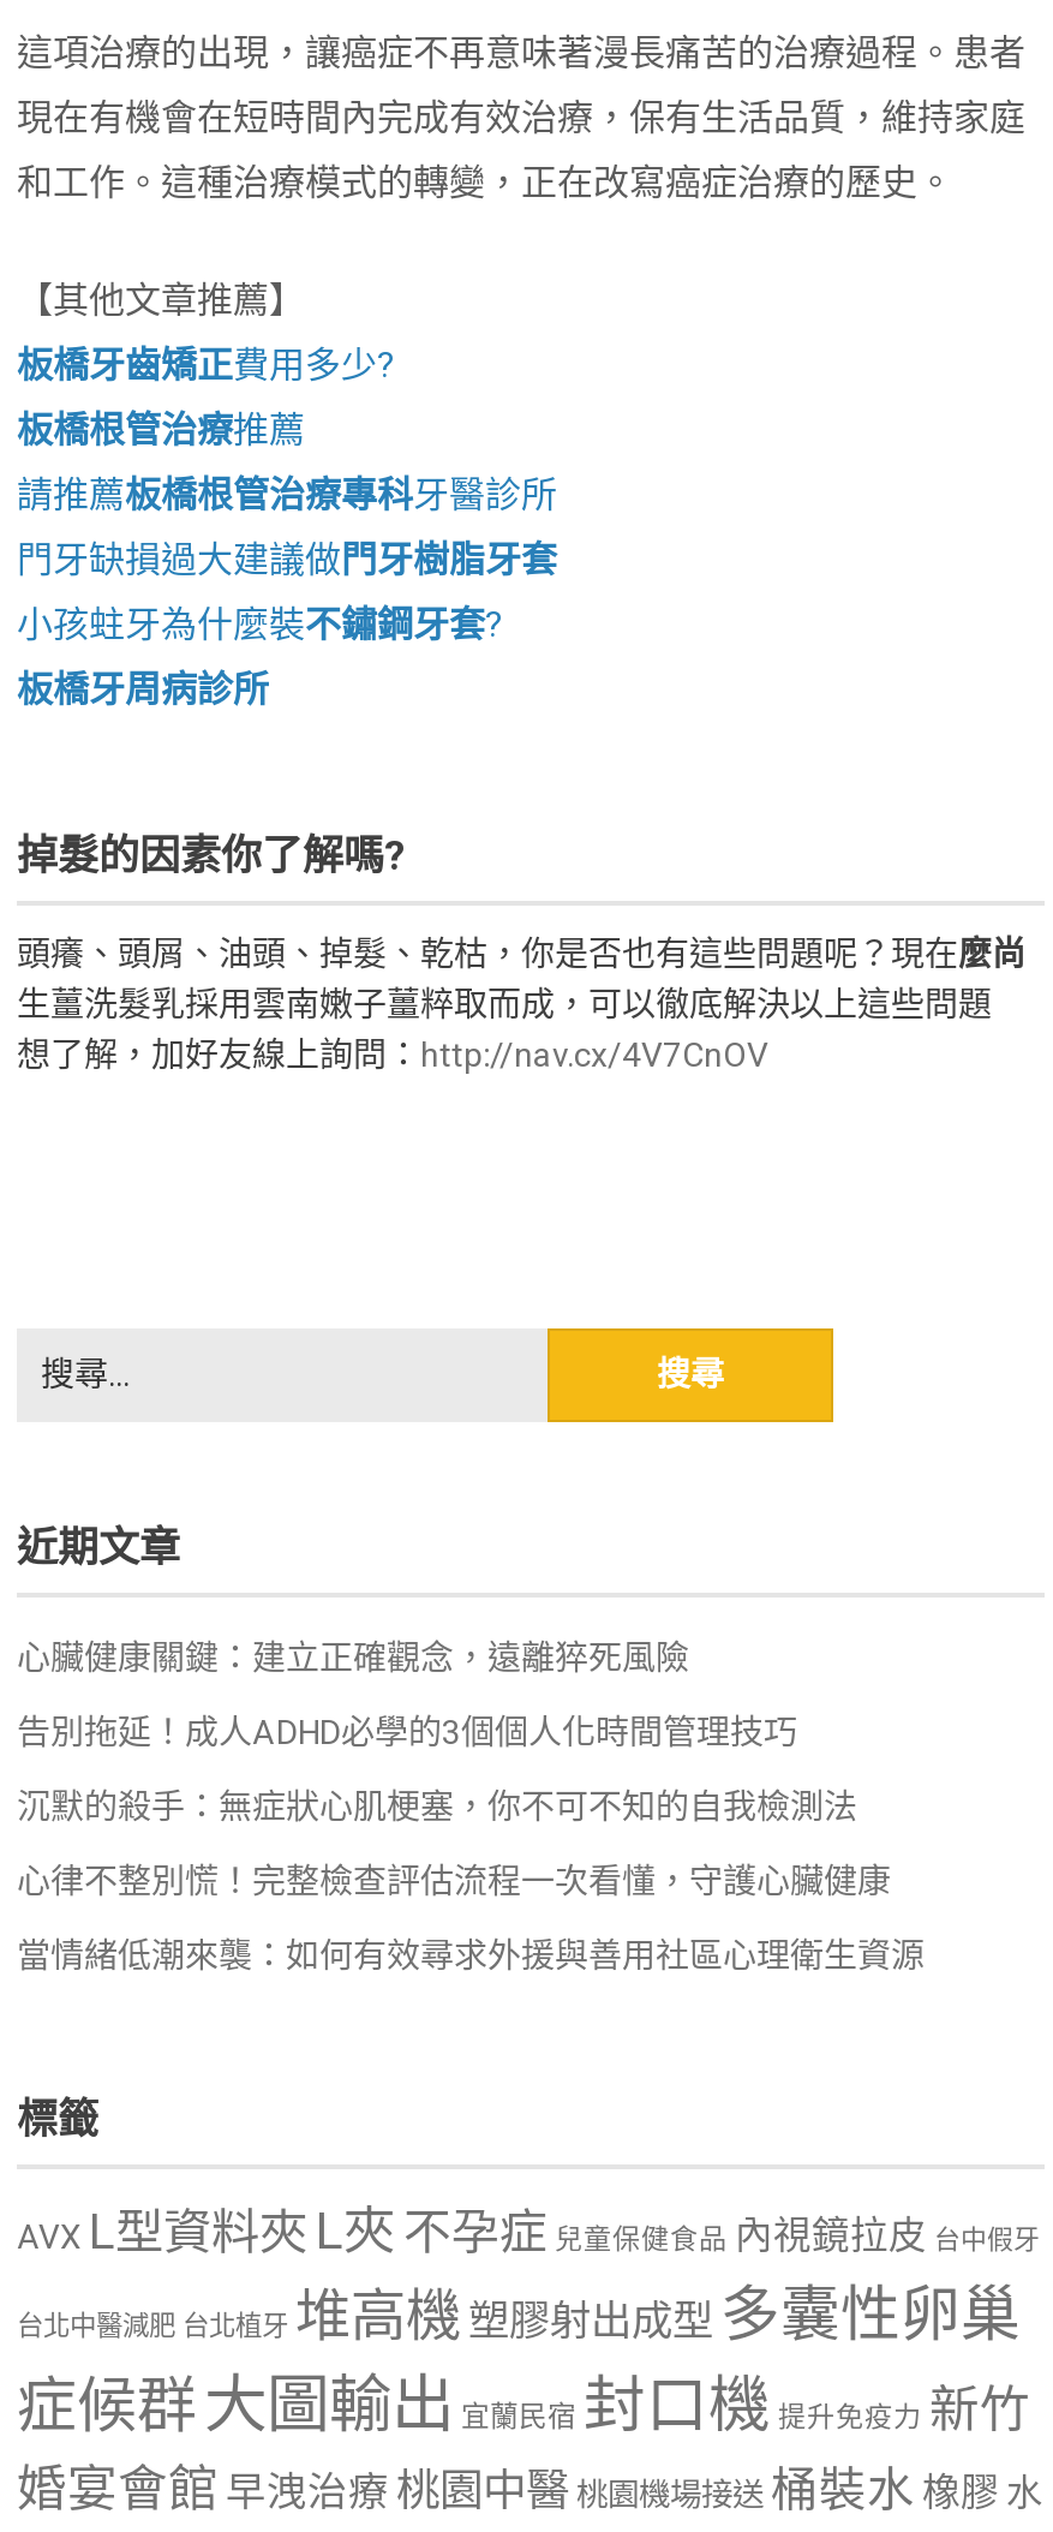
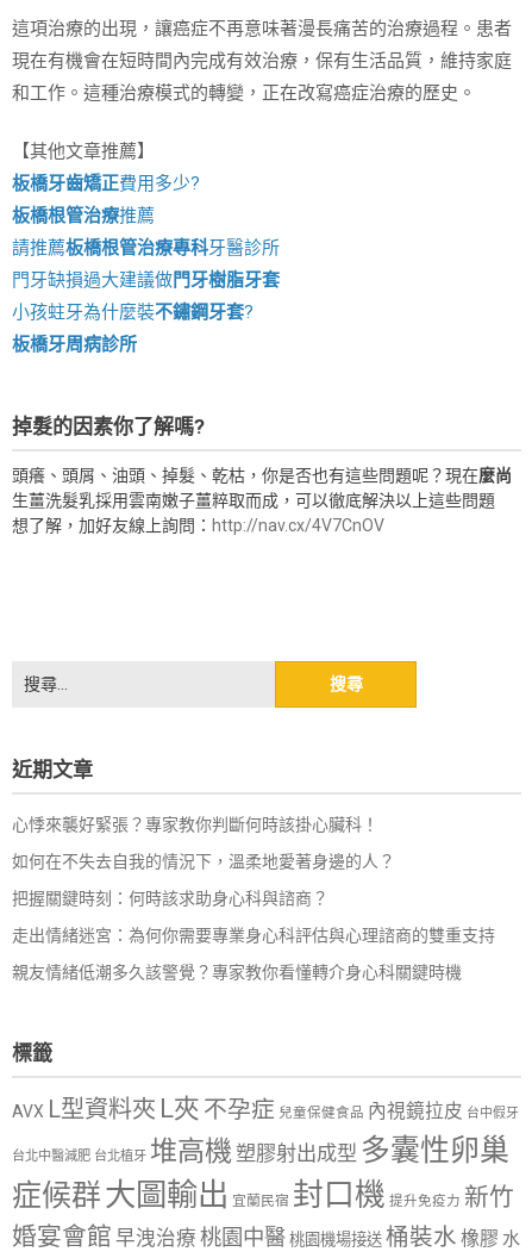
[17,1637,689,1676] 心臟健康關鍵：建立正確觀念，遠離猝死風險 -> [12,814,378,833] 心悸來襲好緊張？專家教你判斷何時該掛心臟科！
[17,1712,797,1750] 告別拖延！成人ADHD必學的3個個人化時間管理技巧 -> [12,851,395,870] 如何在不失去自我的情況下，溫柔地愛著身邊的人？
[17,1786,857,1825] 沉默的殺手：無症狀心肌梗塞，你不可不知的自我檢測法 -> [12,888,328,907] 把握關鍵時刻：何時該求助身心科與諮商？
[17,1861,891,1899] 心律不整別慌！完整檢查評估流程一次看懂，守護心臟健康 -> [12,925,495,944] 走出情緒迷宮：為何你需要專業身心科評估與心理諮商的雙重支持
[17,1935,925,1973] 當情緒低潮來襲：如何有效尋求外援與善用社區心理衛生資源 -> [12,962,462,981] 親友情緒低潮多久該警覺？專家教你看懂轉介身心科關鍵時機

